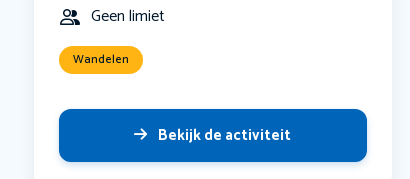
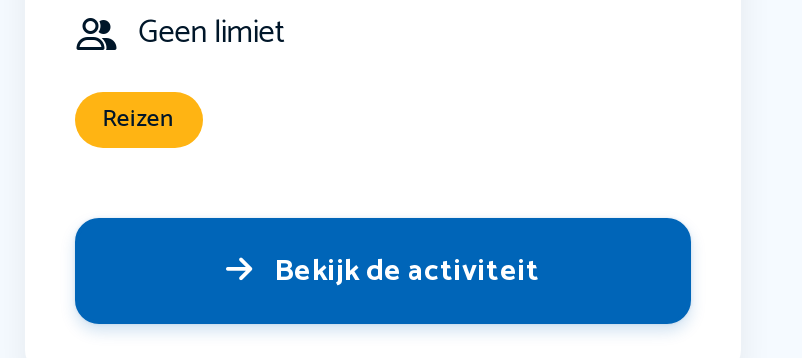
[73,50,129,69] Wandelen -> [103,101,175,139] Reizen

